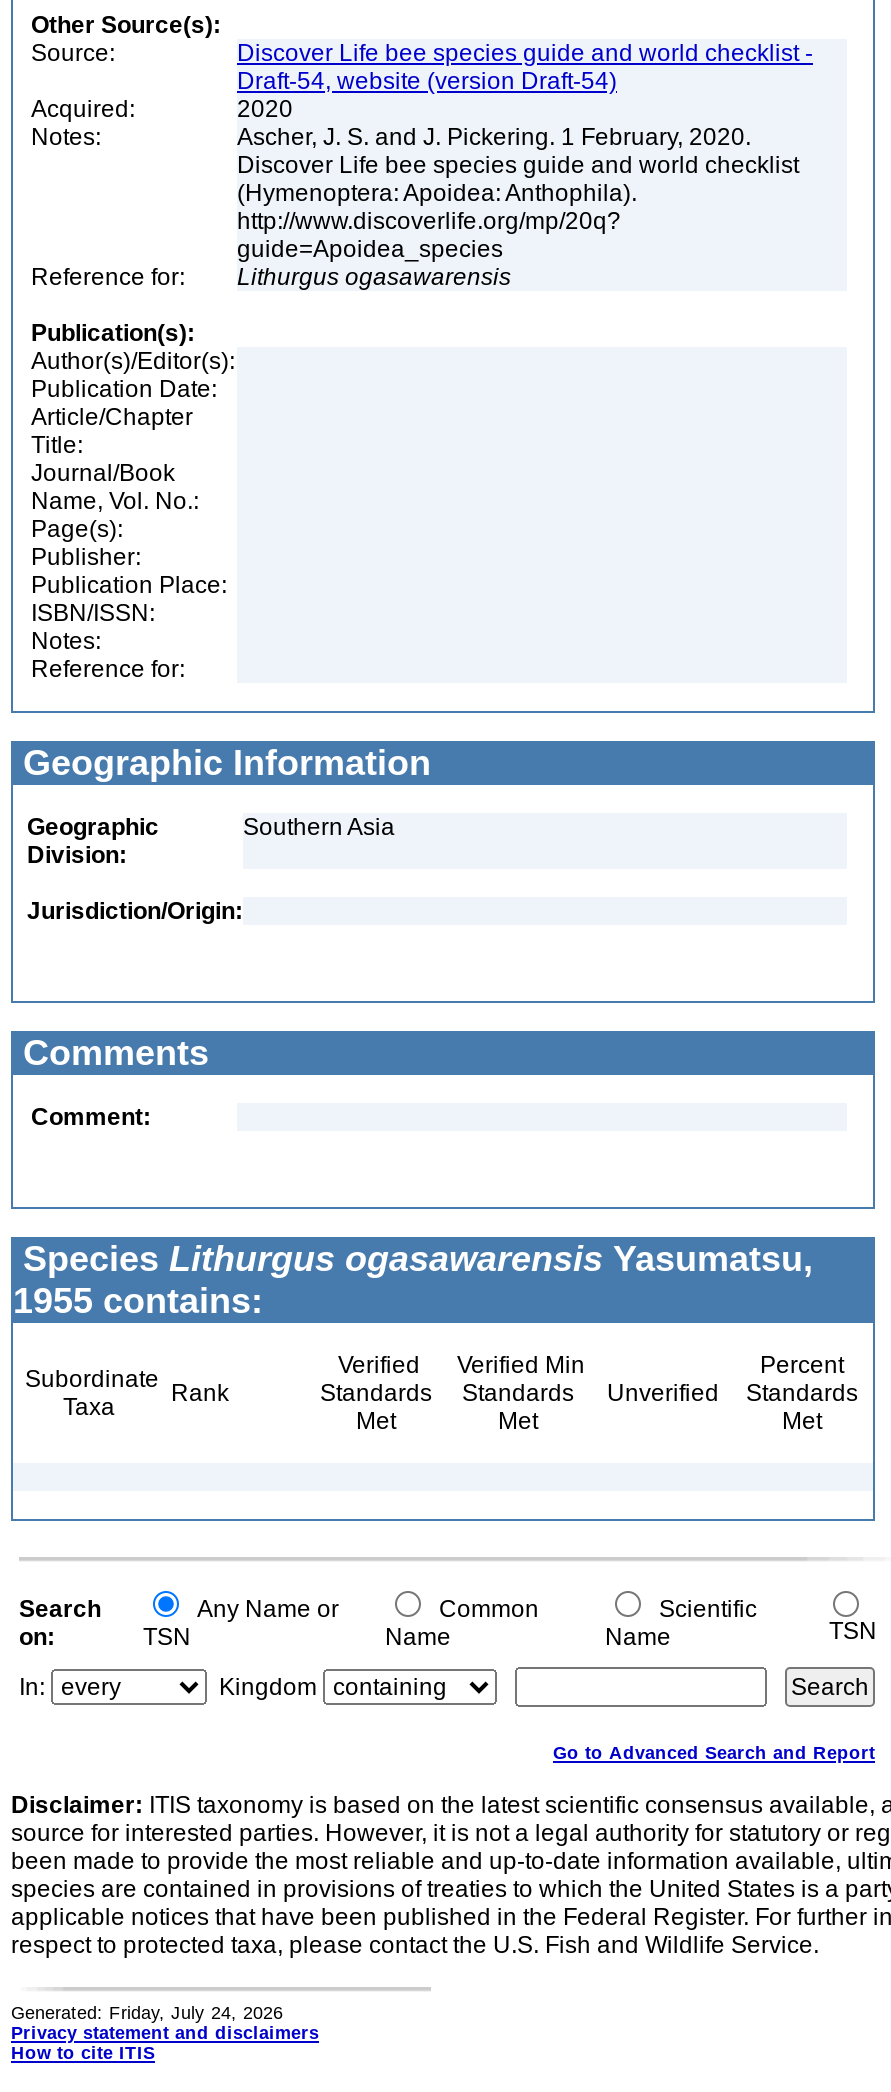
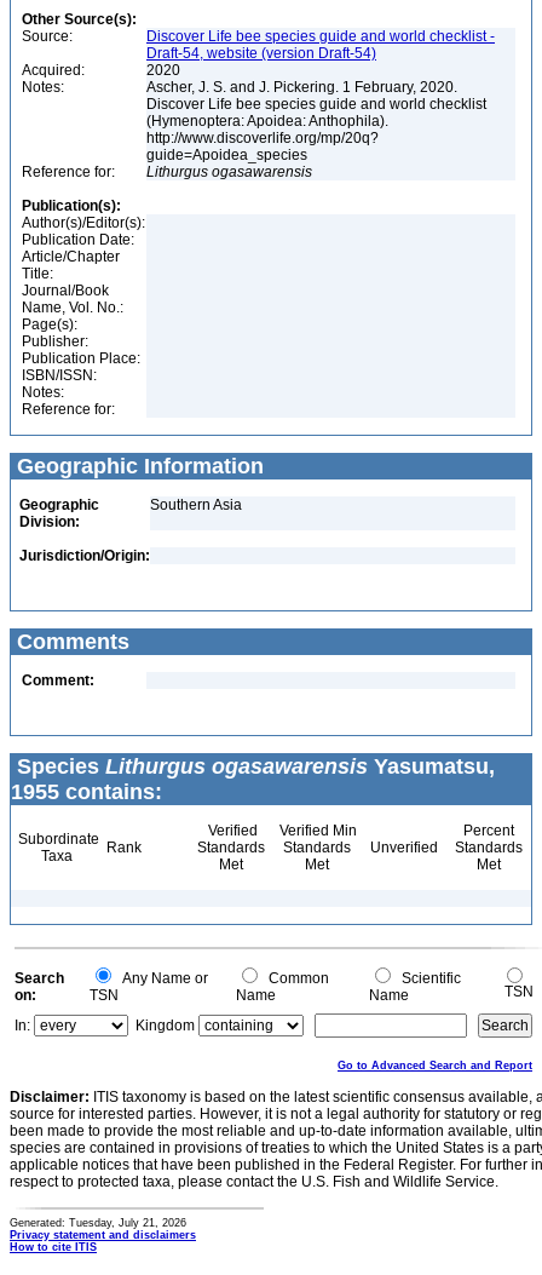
[11,2003,283,2023] Generated: Friday, July 24, 2026 -> [10,1217,186,1229] Generated: Tuesday, July 21, 2026

